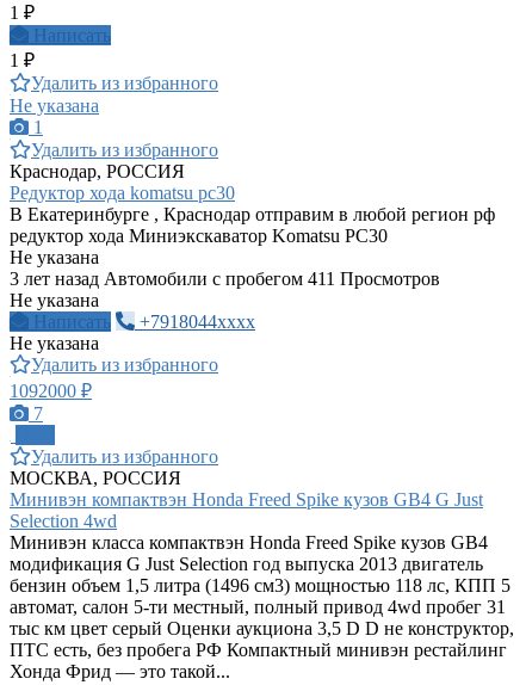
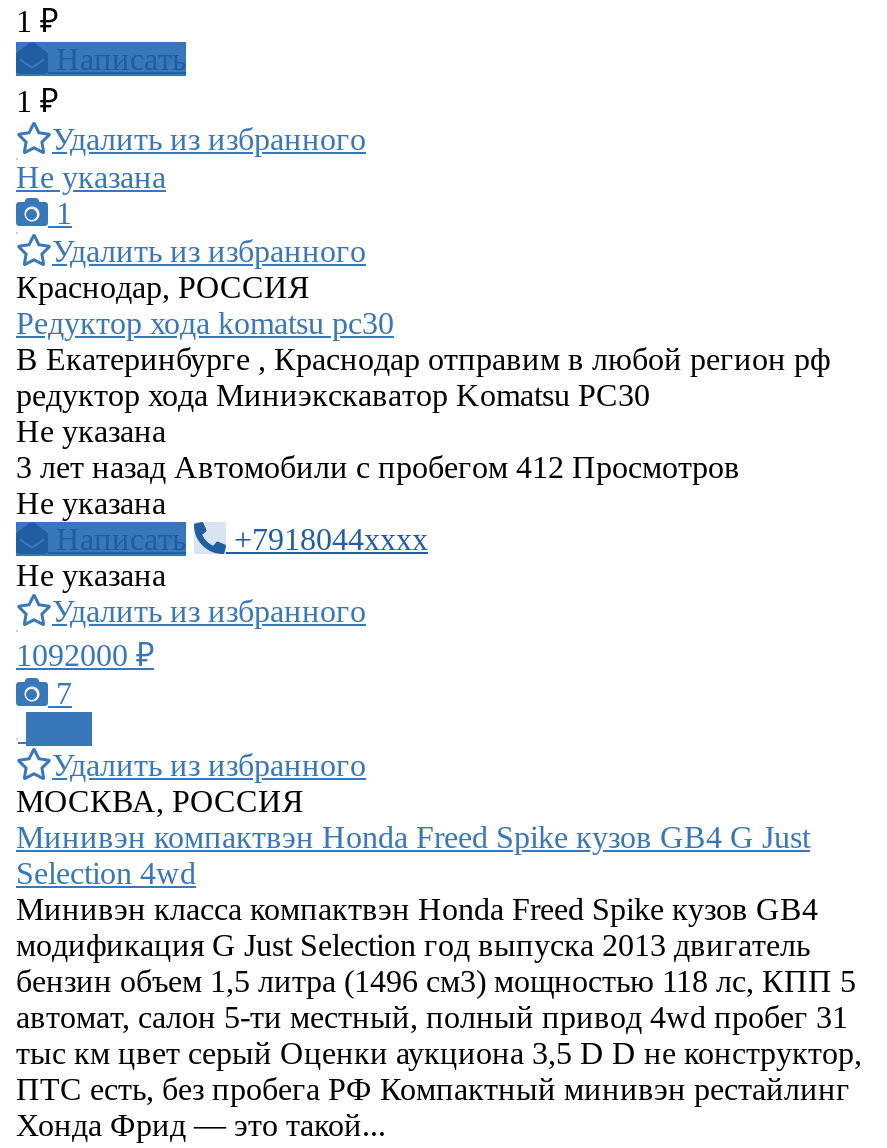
[10,268,440,289] 3 лет назад Автомобили с пробегом 411 Просмотров -> [16,450,740,484] 3 лет назад Автомобили с пробегом 412 Просмотров

